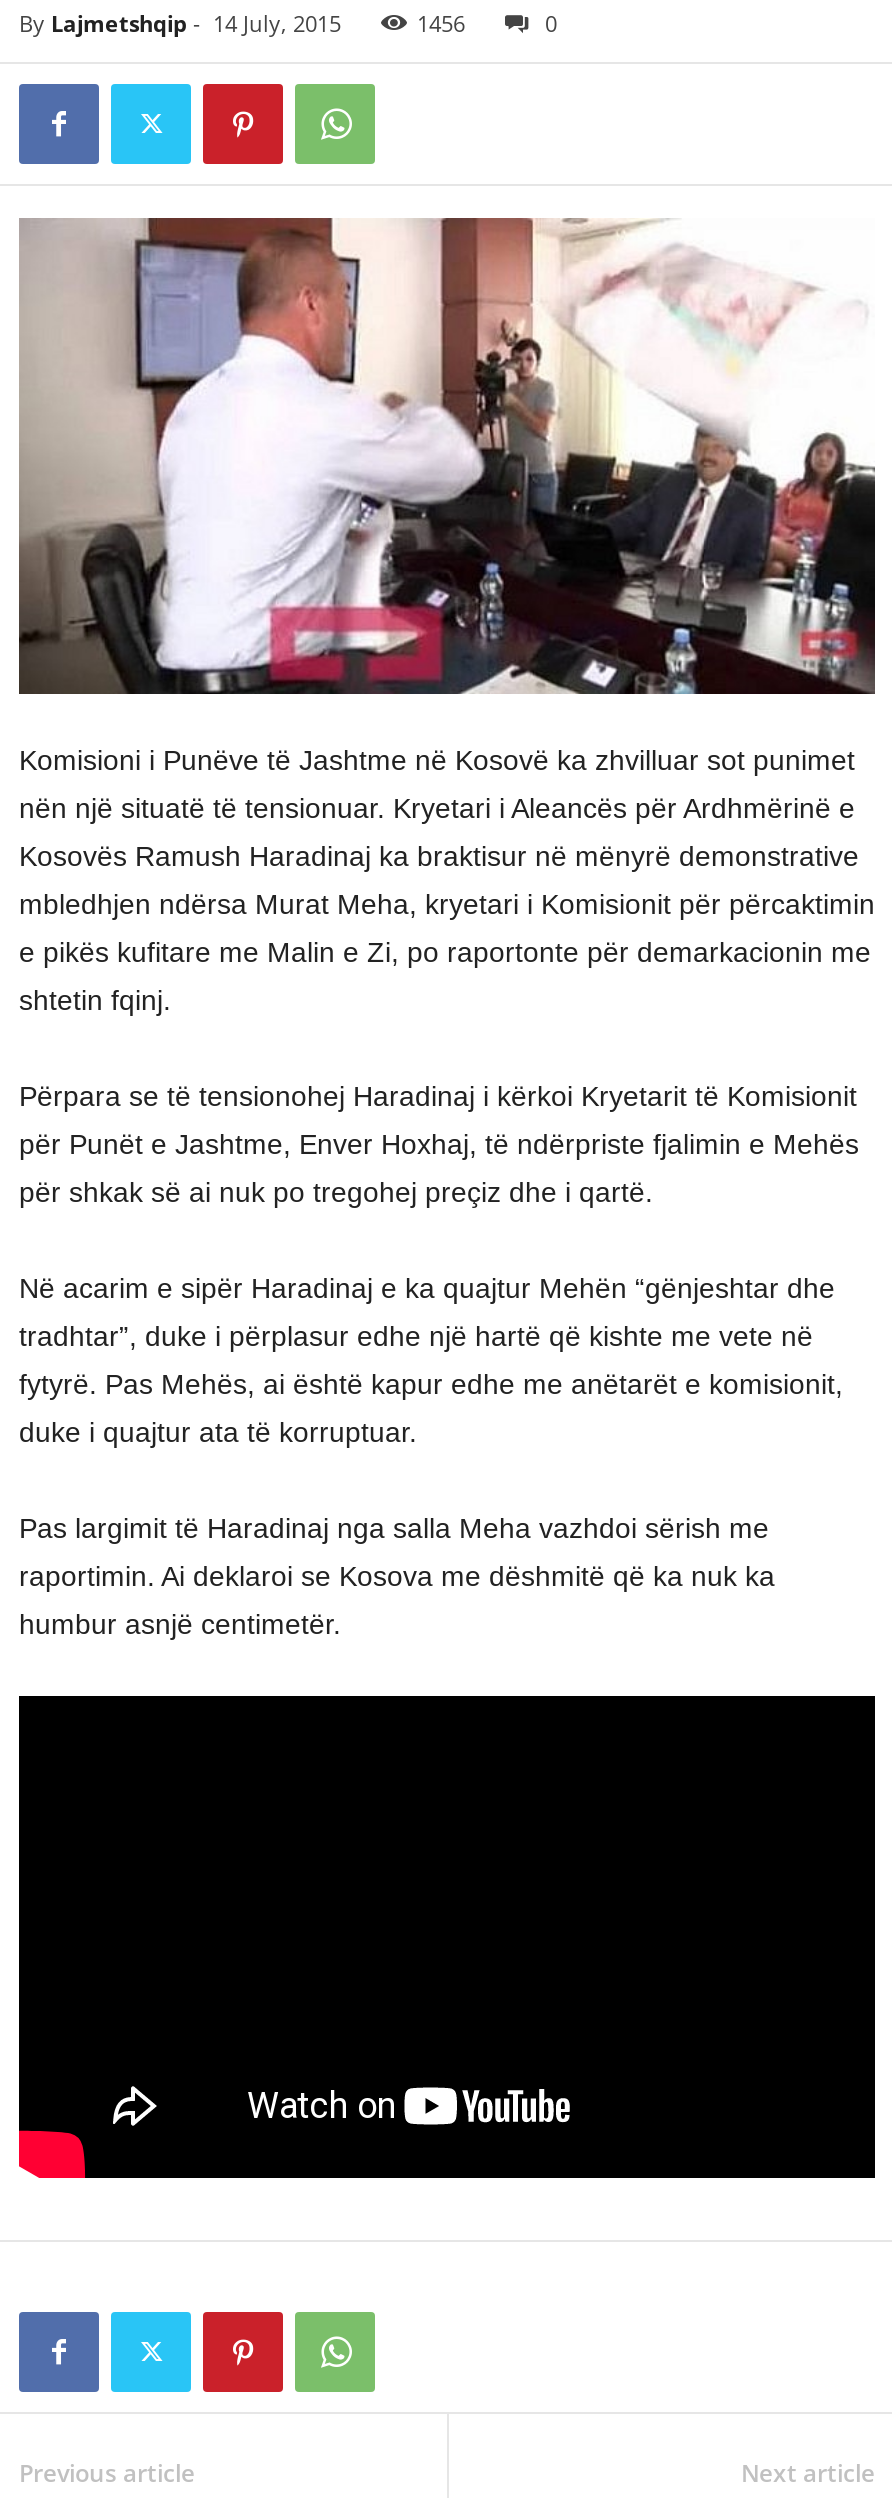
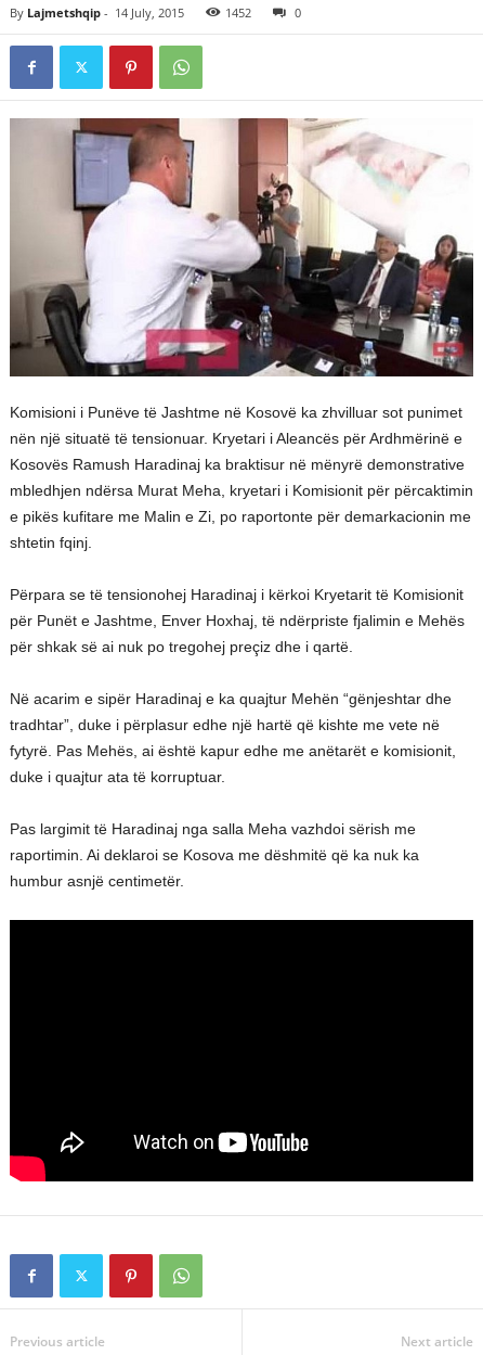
[417,8,465,38] 1456 -> [225,4,251,21] 1452

